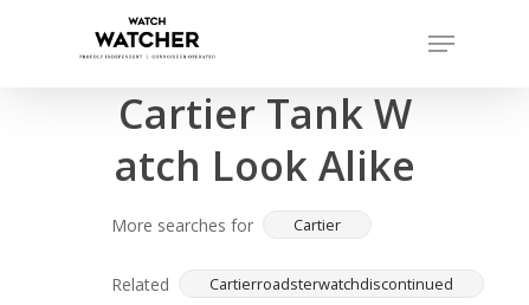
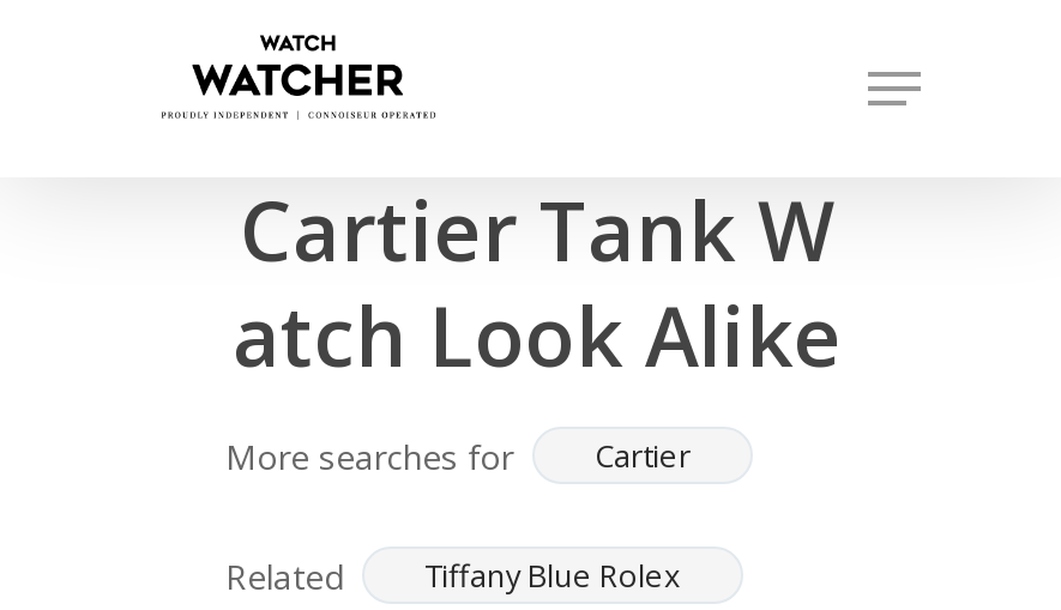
[209,273,453,294] Cartierroadsterwatchdiscontinued -> [424,554,681,597] Tiffany Blue Rolex

